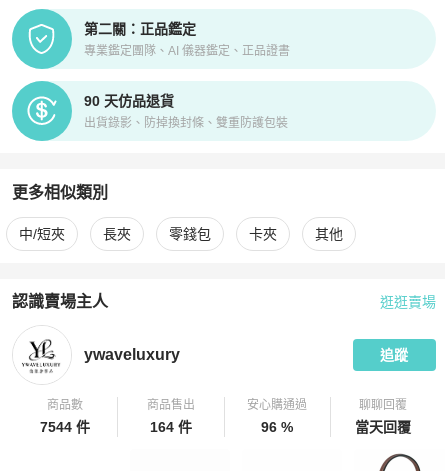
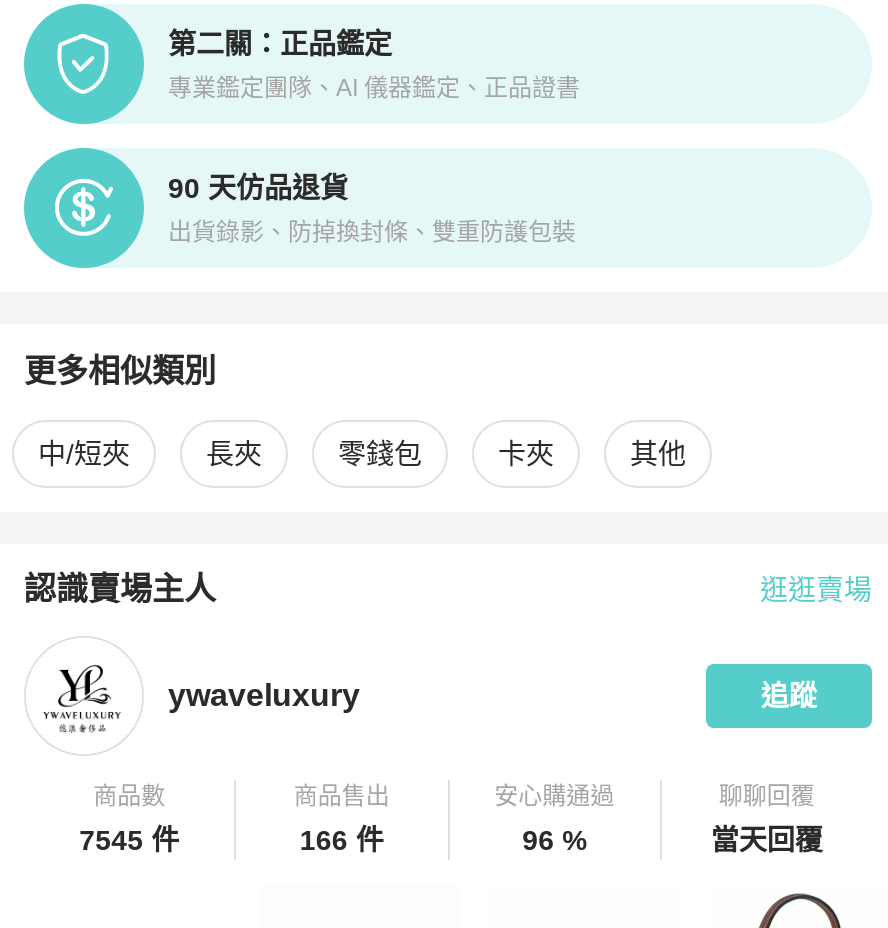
[40,419,90,435] 7544 件 -> [79,824,179,856] 7545 件
[150,419,192,435] 164 件 -> [300,824,384,856] 166 件

